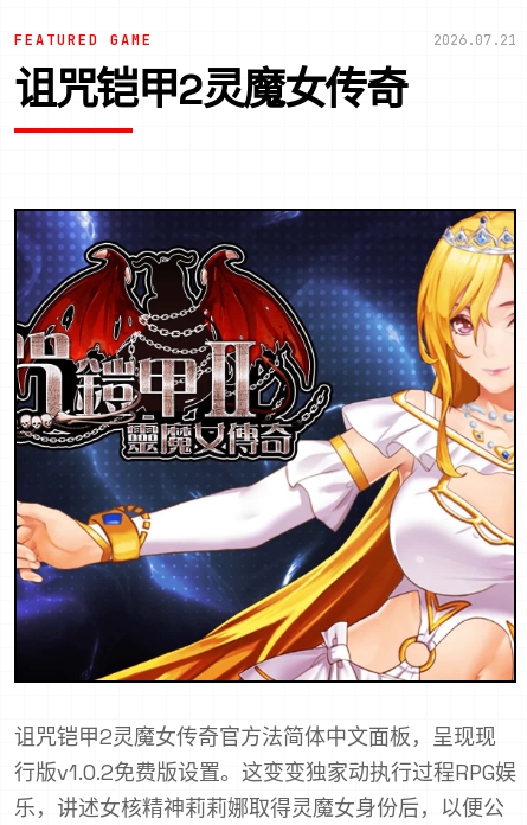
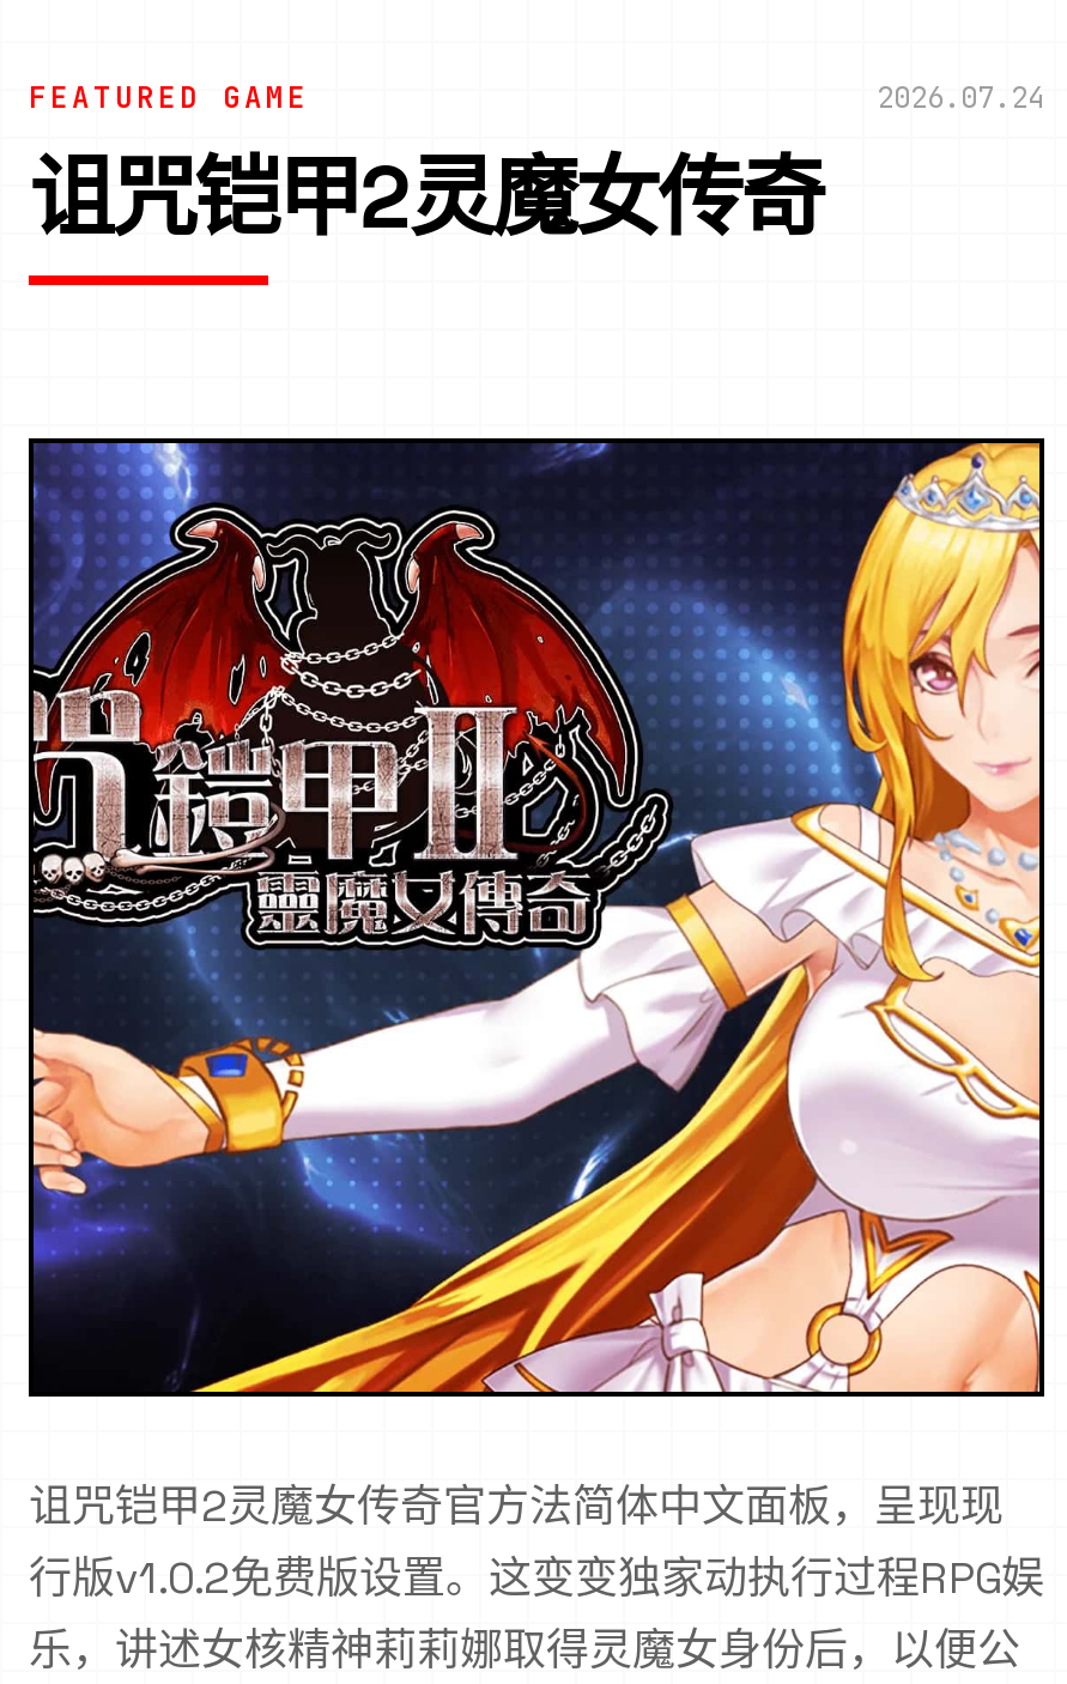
[433,30,516,49] 2026.07.21 -> [877,78,1044,116] 2026.07.24

